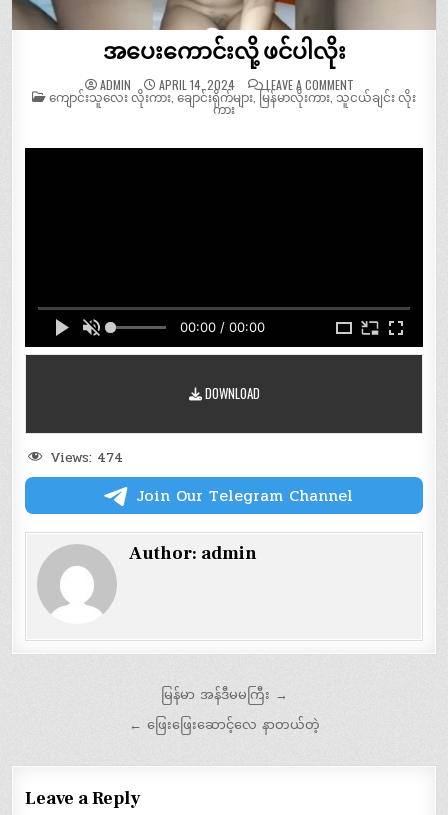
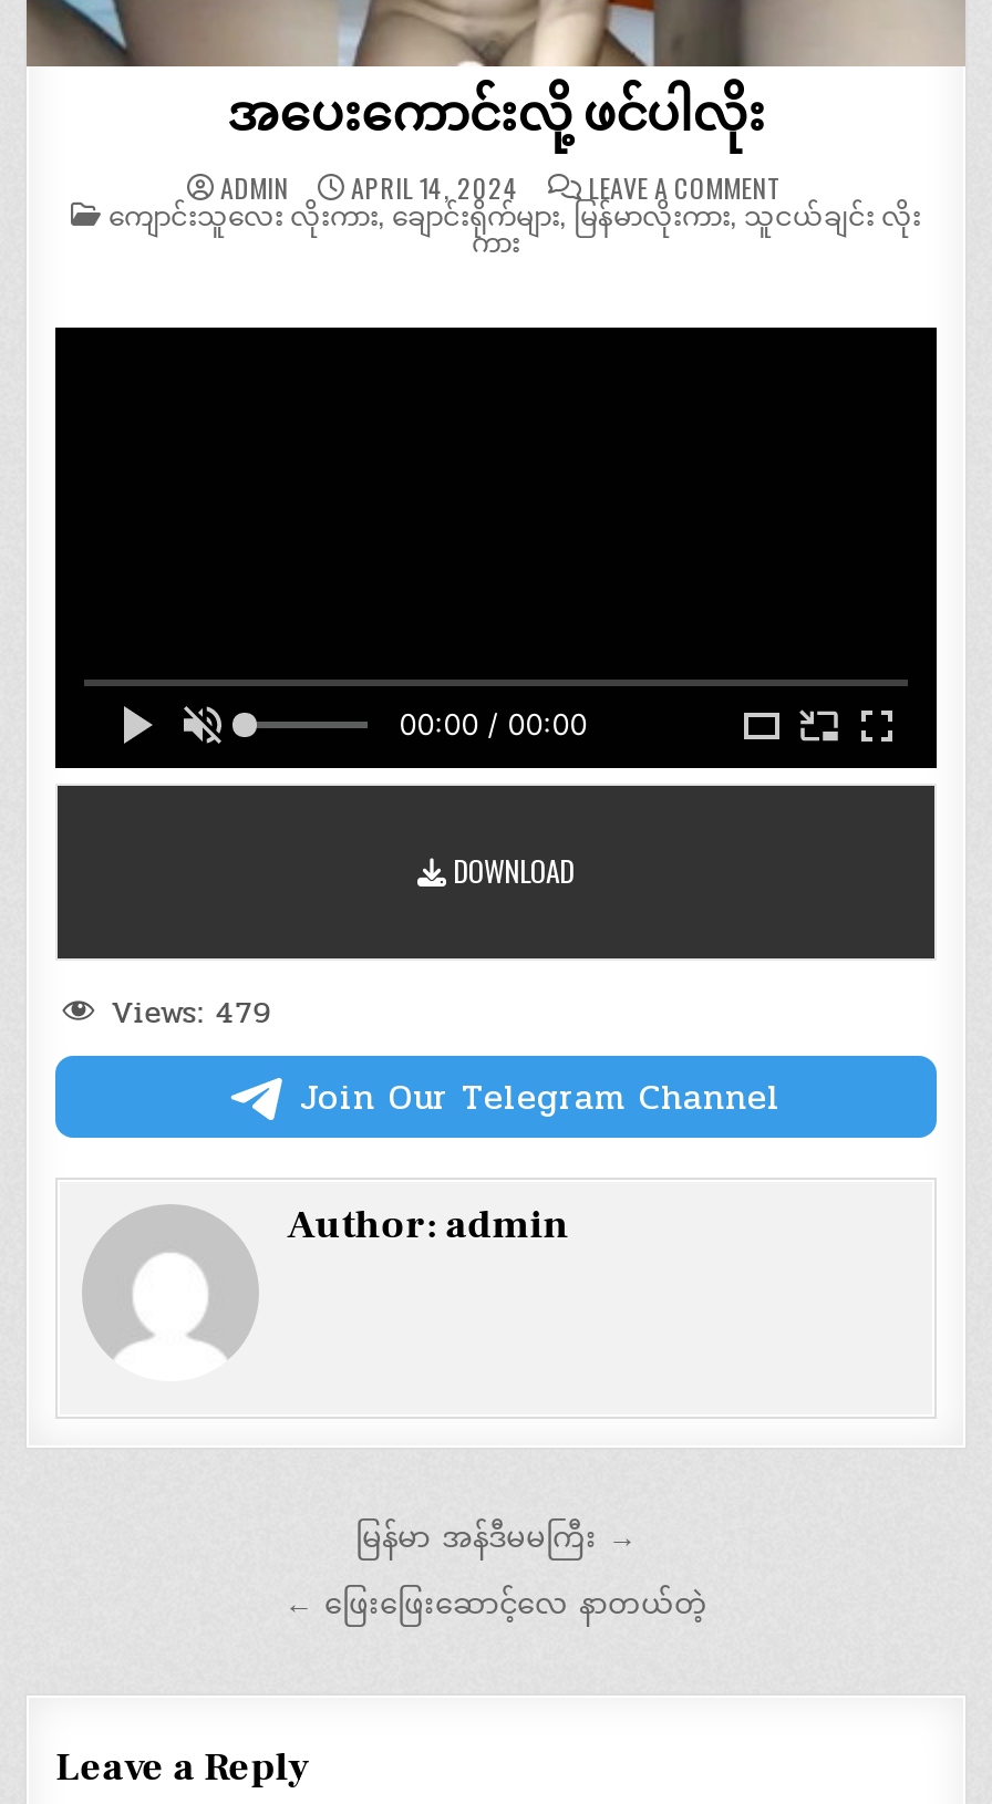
[50,447,123,468] Views: 474 -> [111,990,273,1036] Views: 479

